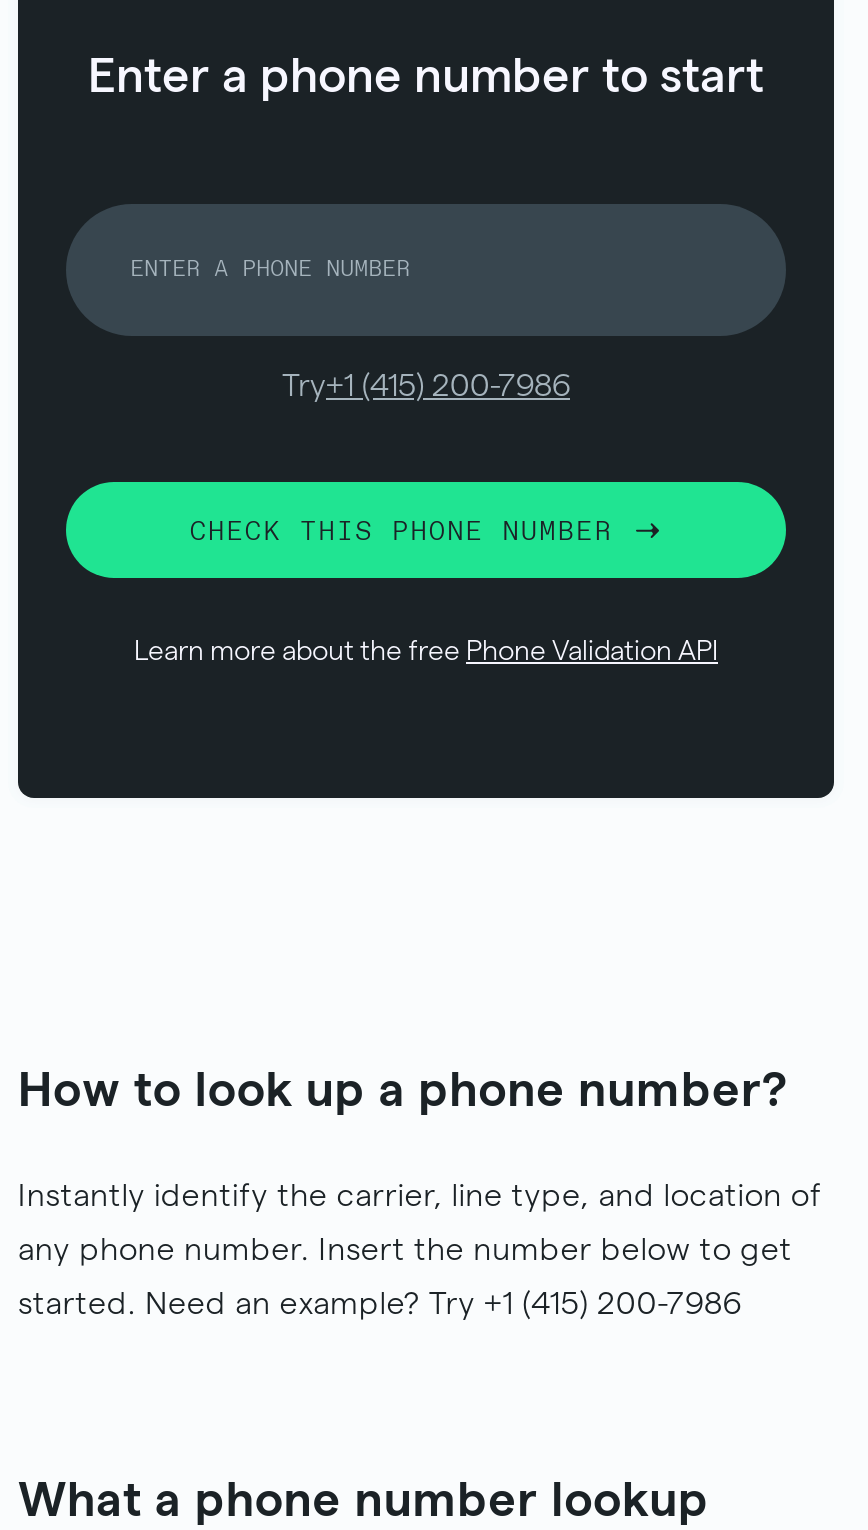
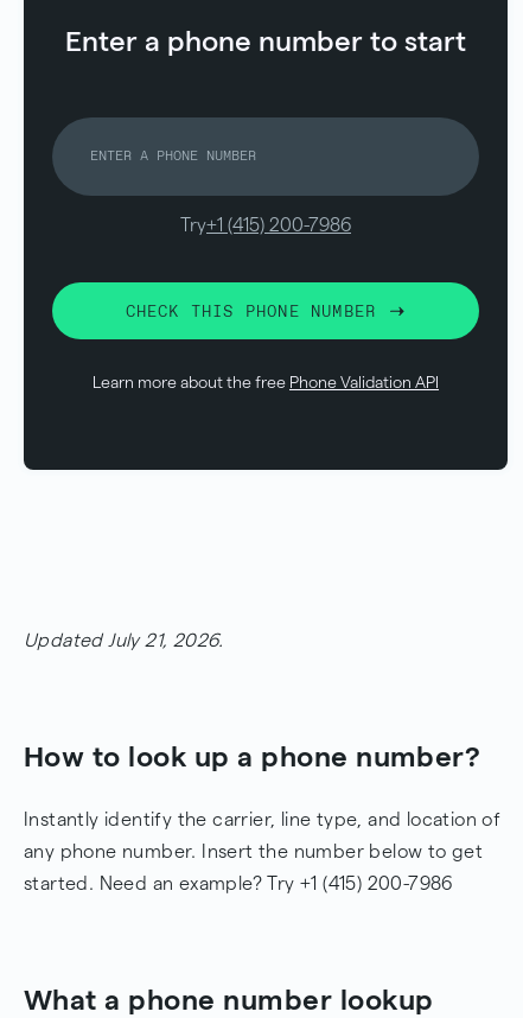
none -> [24,630,224,650] Updated July 21, 2026.

